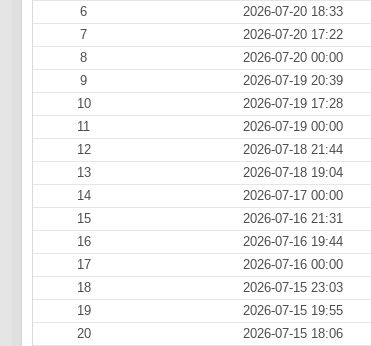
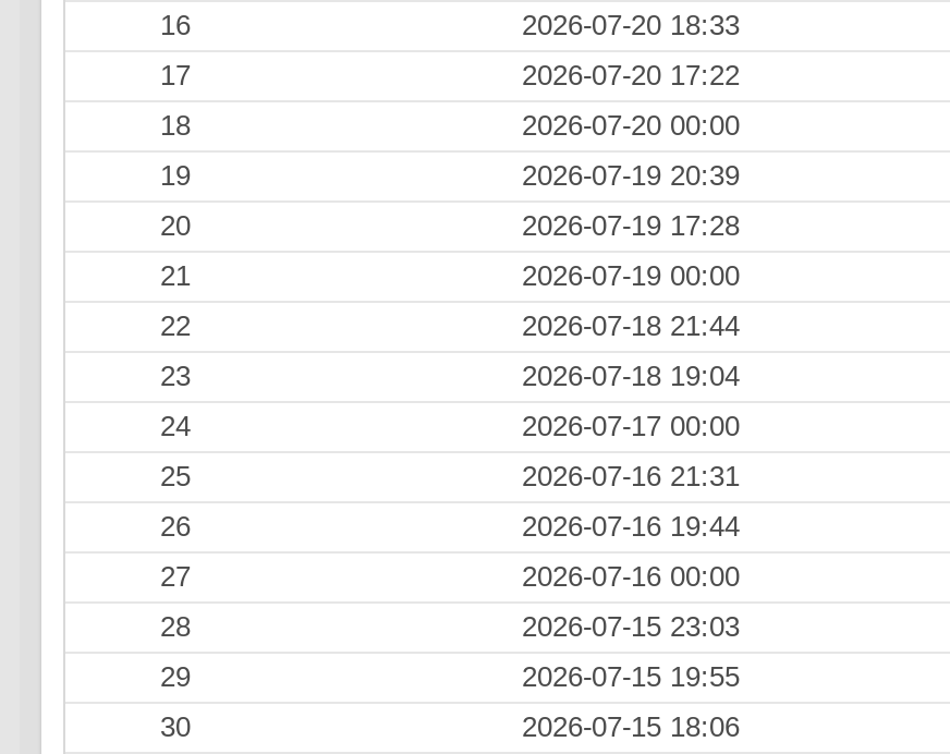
[80,4,87,19] 6 -> [160,9,191,41] 16
[80,27,87,42] 7 -> [160,59,191,92] 17
[80,50,87,65] 8 -> [160,109,191,142] 18
[80,73,87,88] 9 -> [160,159,191,192] 19
[76,96,90,111] 10 -> [160,209,191,242] 20
[77,119,90,134] 11 -> [160,259,191,292] 21
[76,142,90,157] 12 -> [160,309,191,342] 22
[76,165,90,180] 13 -> [160,360,191,392] 23
[76,188,90,203] 14 -> [160,410,191,442] 24
[76,211,90,226] 15 -> [160,460,191,492] 25
[76,234,90,249] 16 -> [160,510,191,543] 26
[76,257,90,272] 17 -> [160,560,191,593] 27
[76,280,90,295] 18 -> [160,610,191,643] 28
[76,303,90,318] 19 -> [160,660,191,693] 29
[76,326,90,341] 20 -> [160,710,191,743] 30

